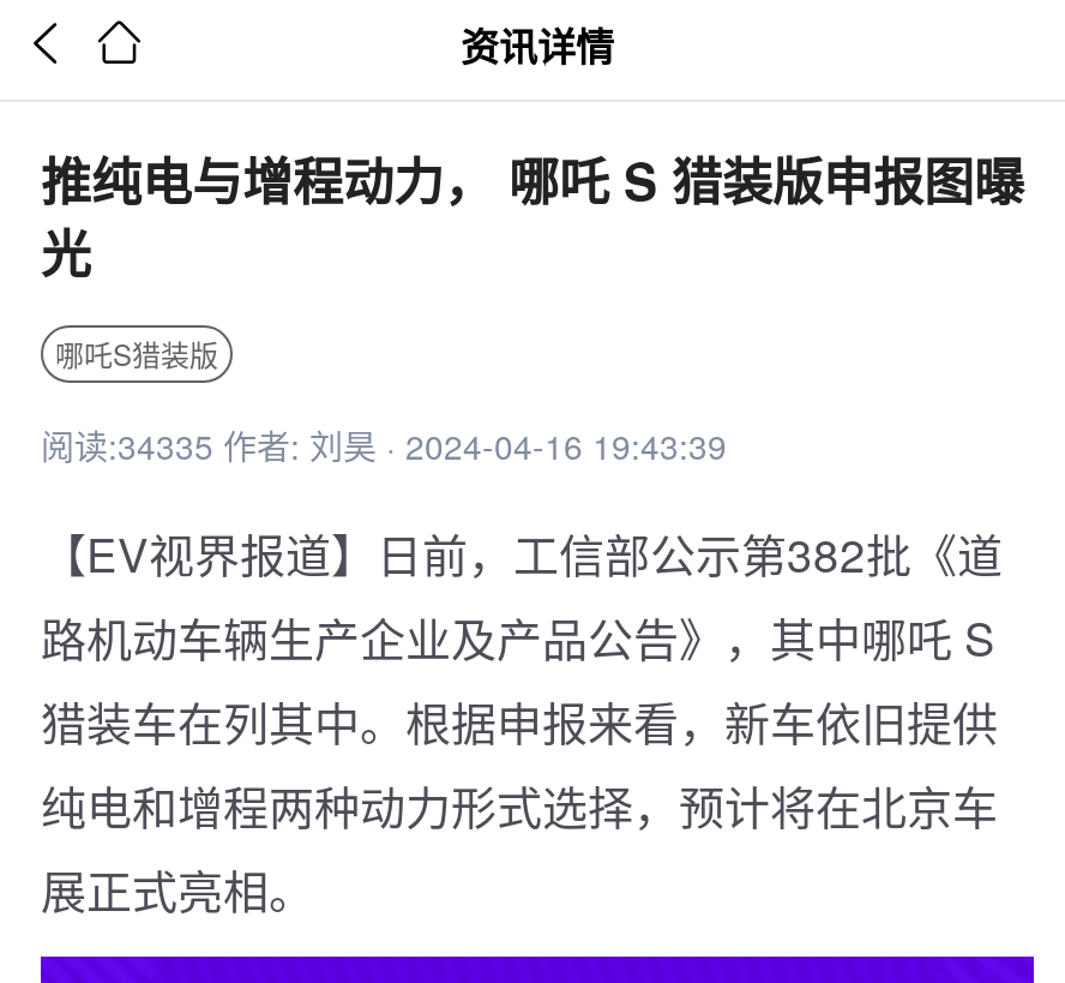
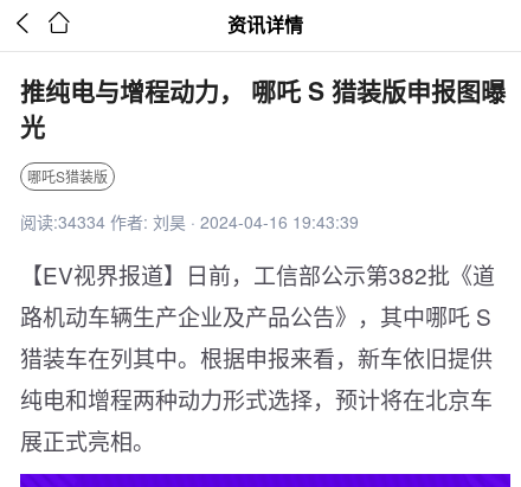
[41,421,727,469] 阅读:34335 作者: 刘昊 · 2024-04-16 19:43:39 -> [20,210,359,233] 阅读:34334 作者: 刘昊 · 2024-04-16 19:43:39

